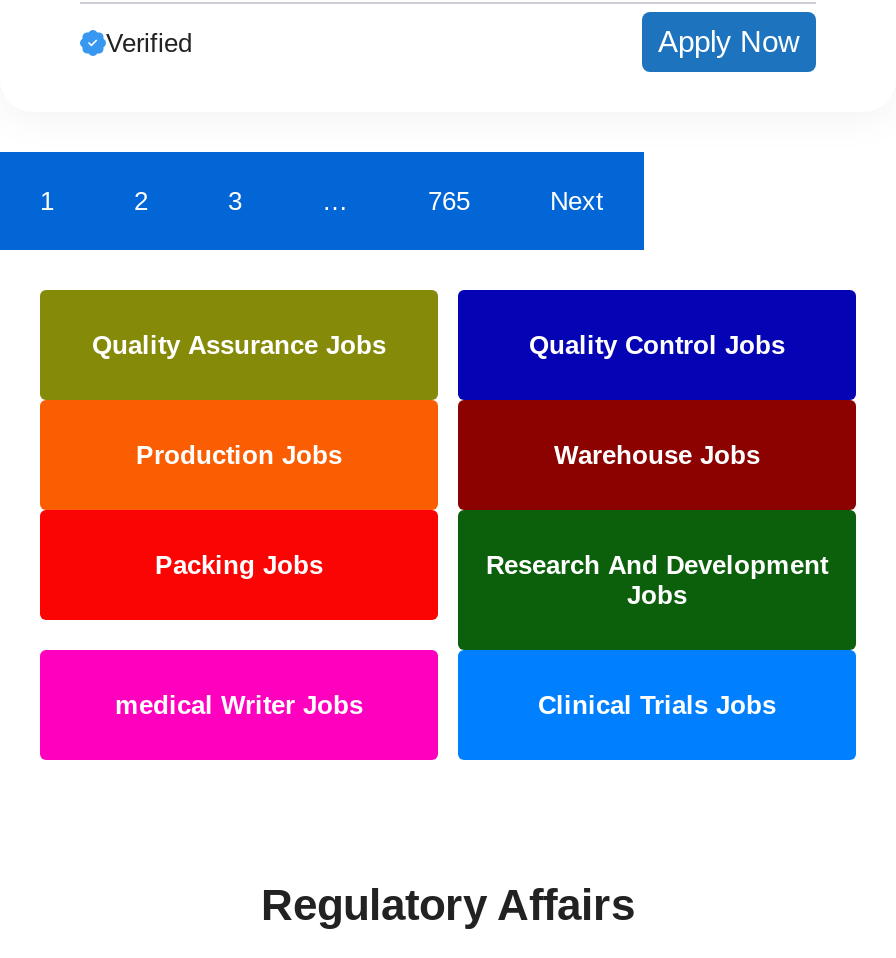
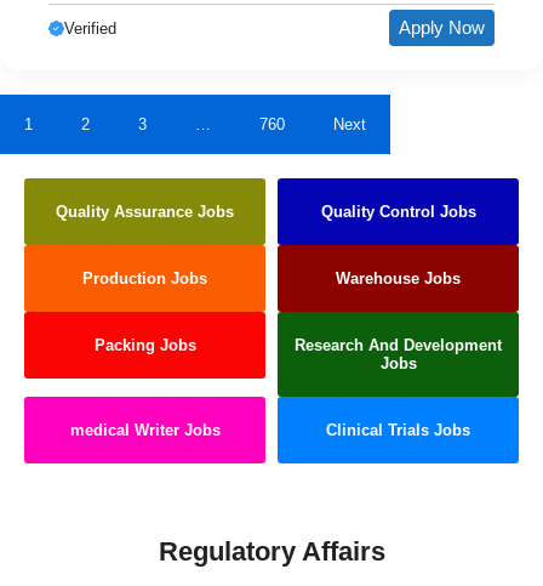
[428,187,470,217] 765 -> [259,116,285,134] 760

